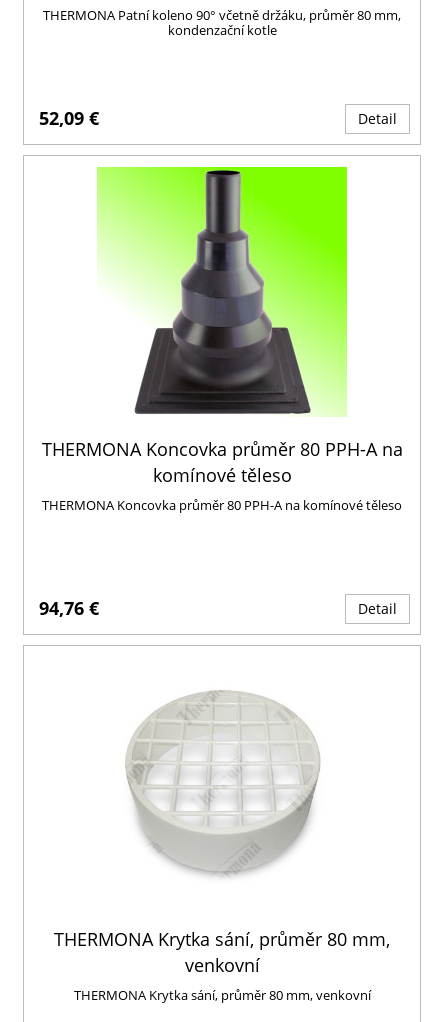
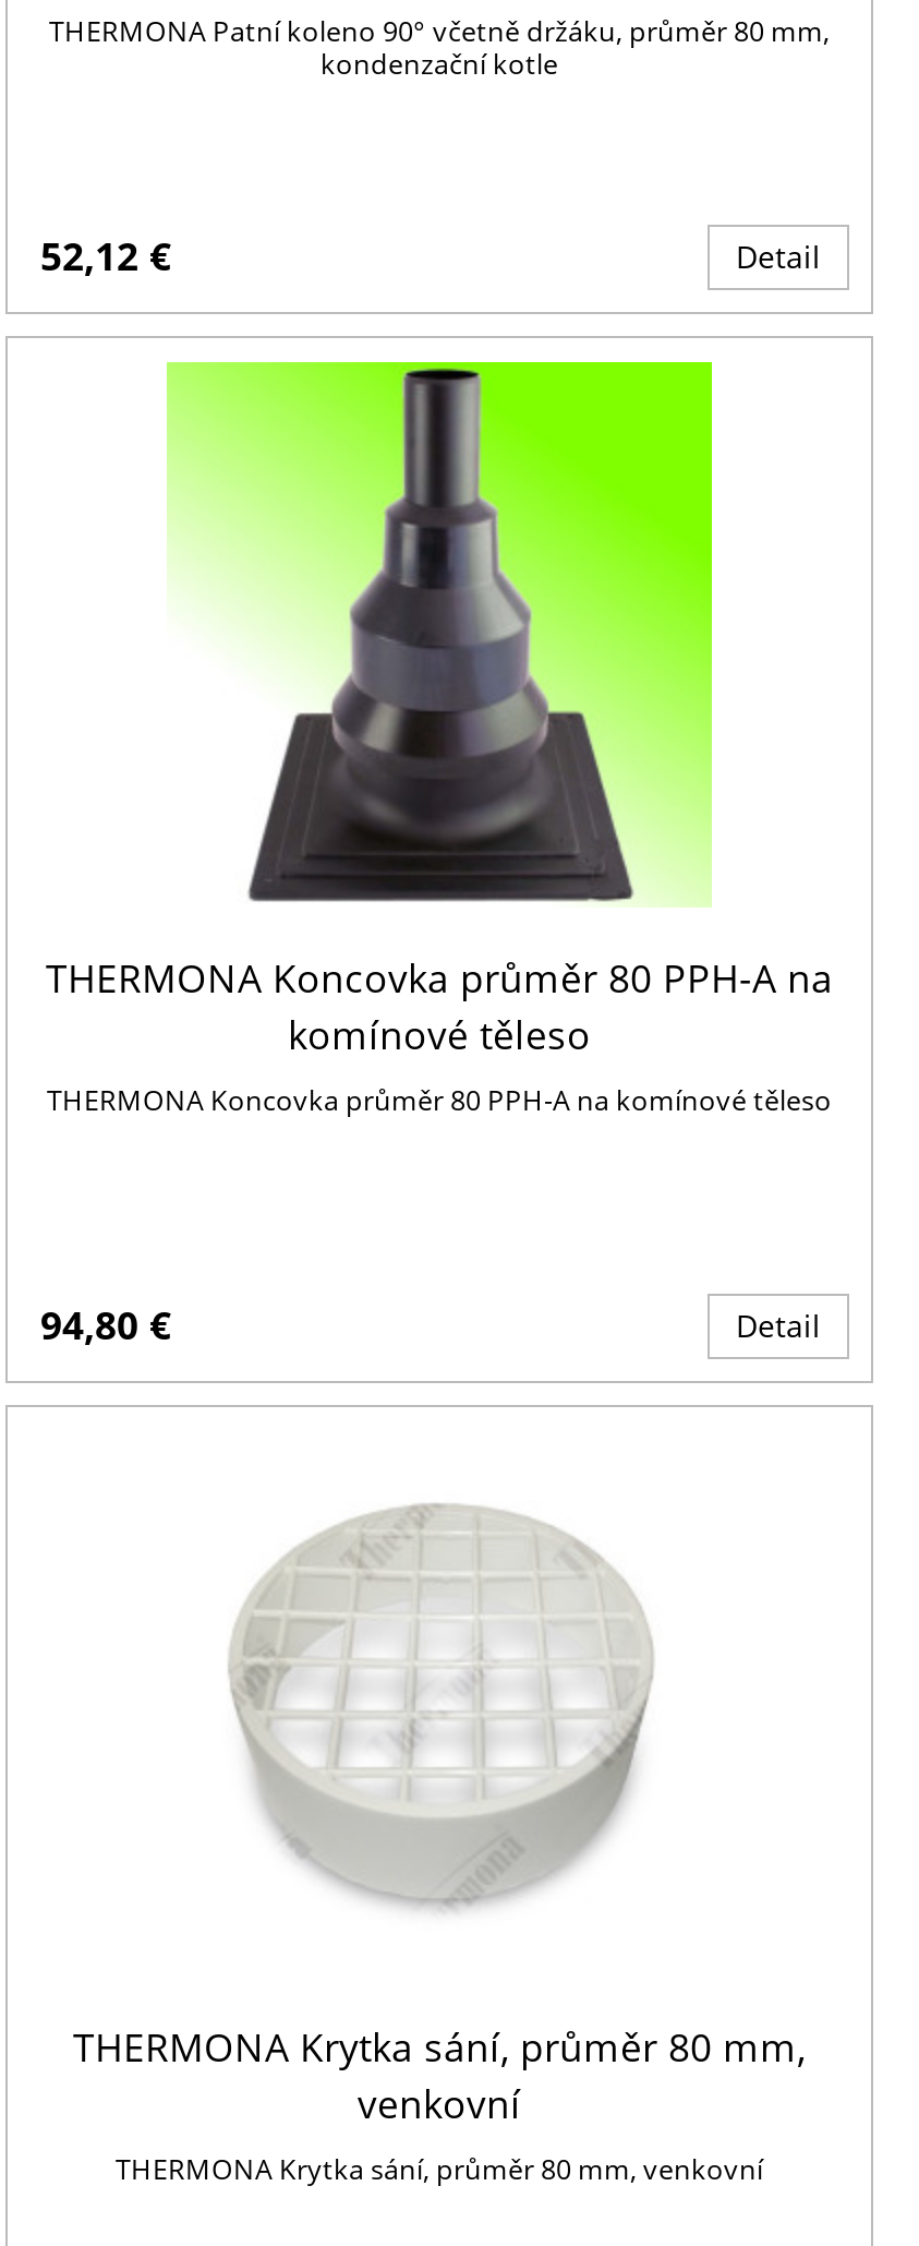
[39,105,99,129] 52,09 € -> [40,228,171,280] 52,12 €
[39,596,99,620] 94,76 € -> [40,1297,171,1350] 94,80 €

